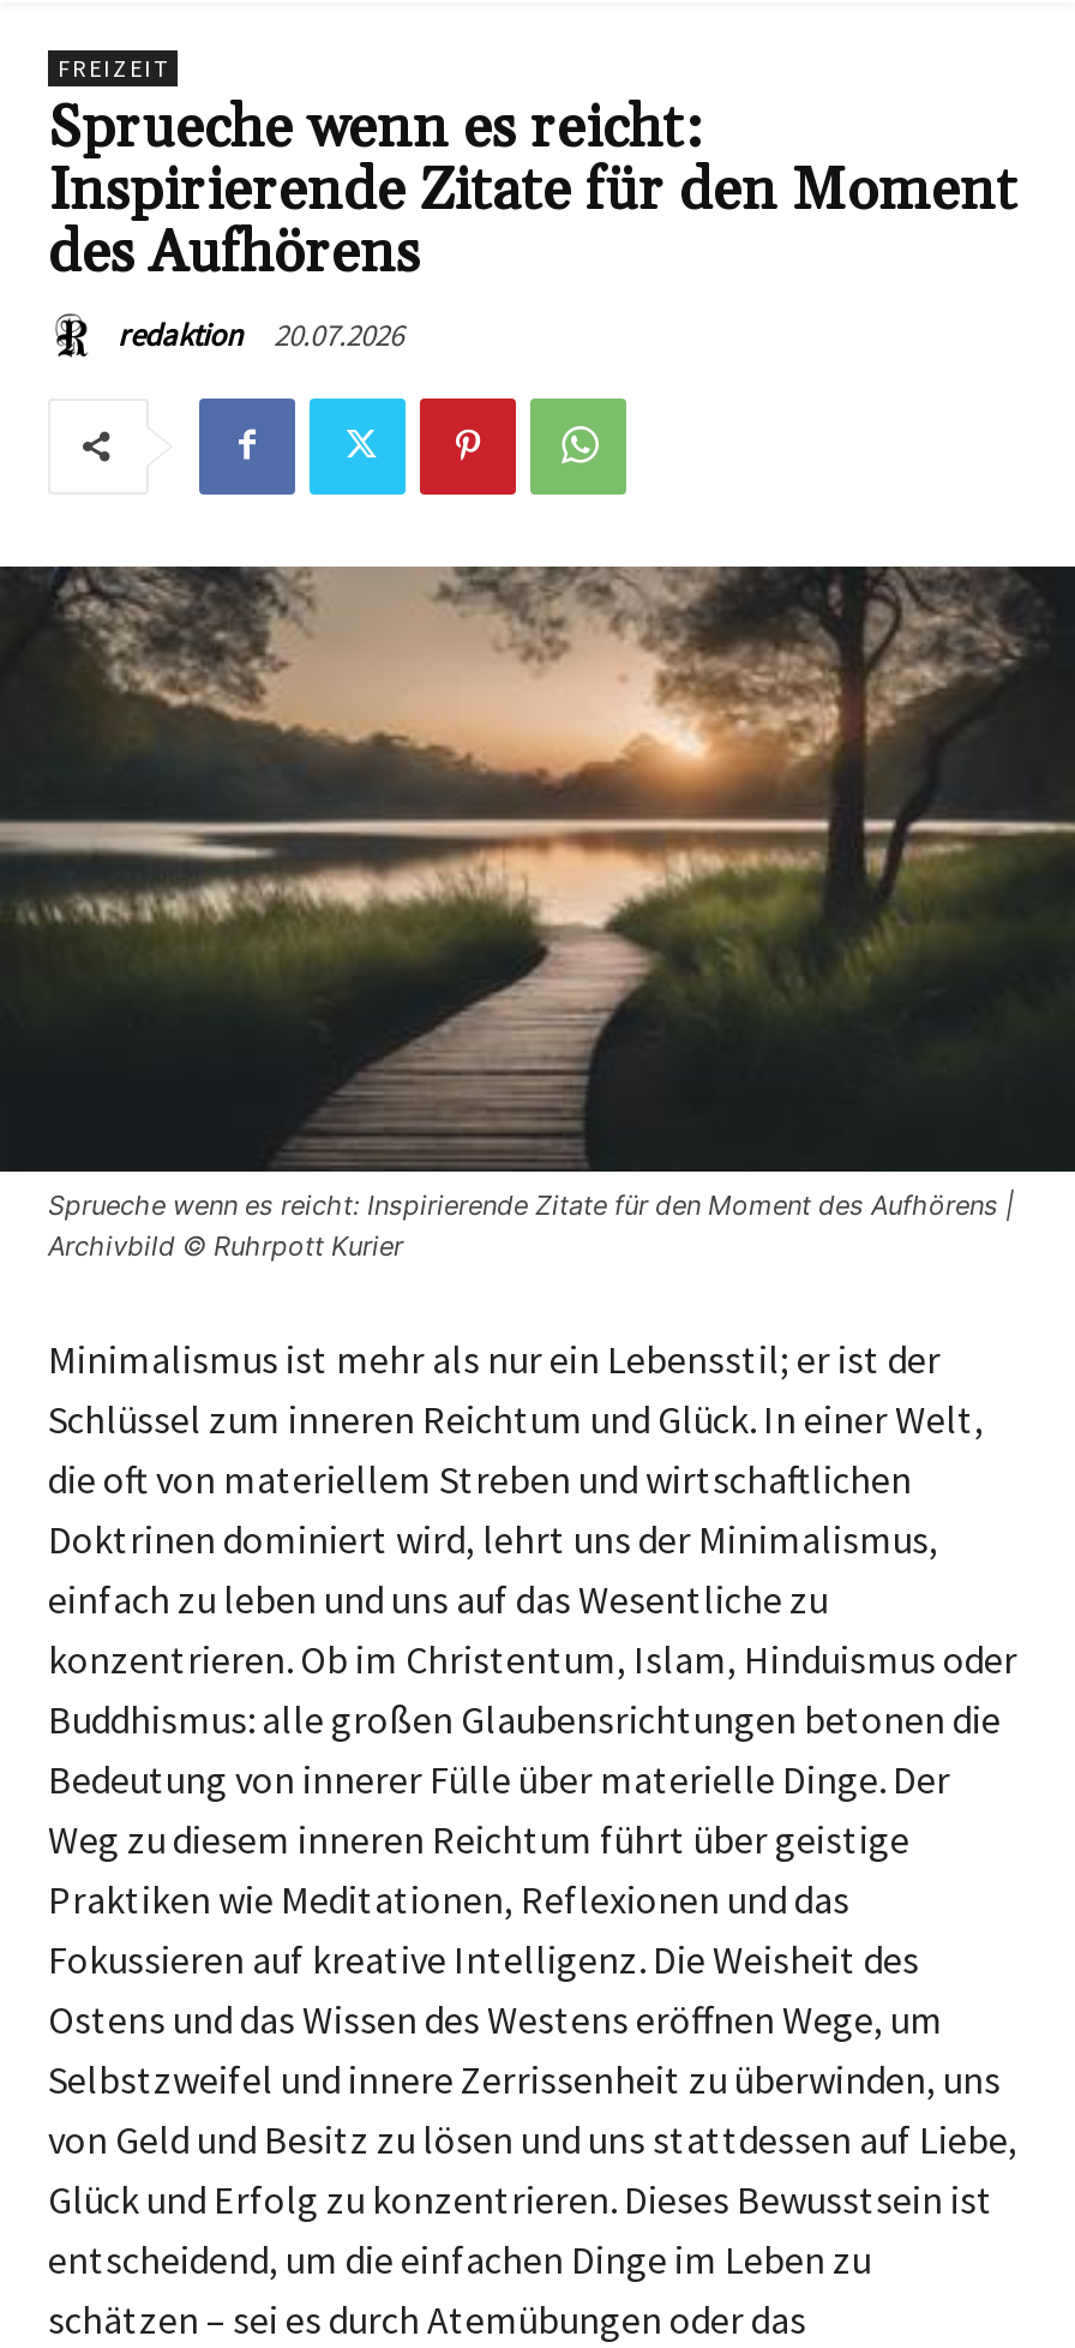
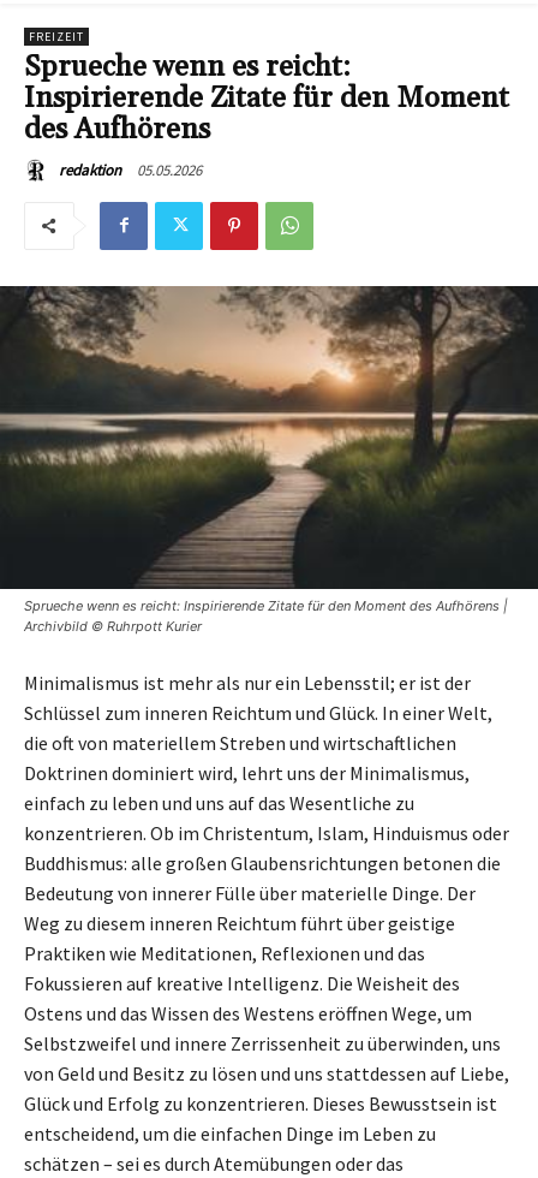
[118,313,403,354] redaktion 20.07.2026 -> [59,159,202,180] redaktion 05.05.2026

